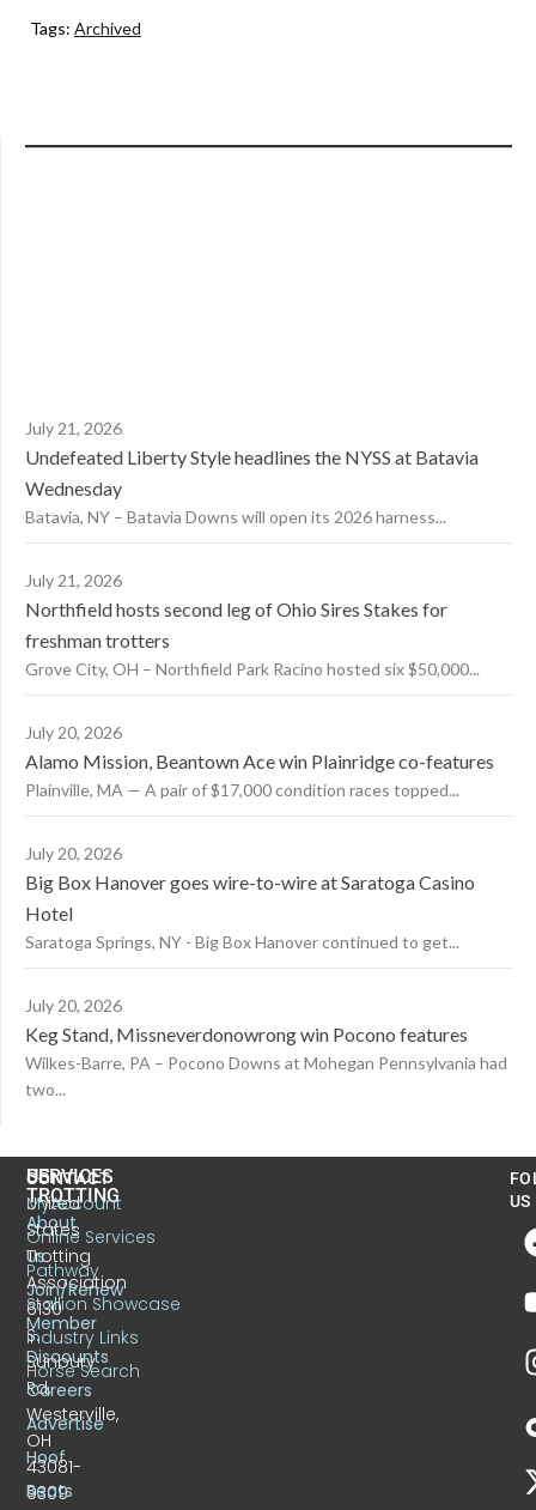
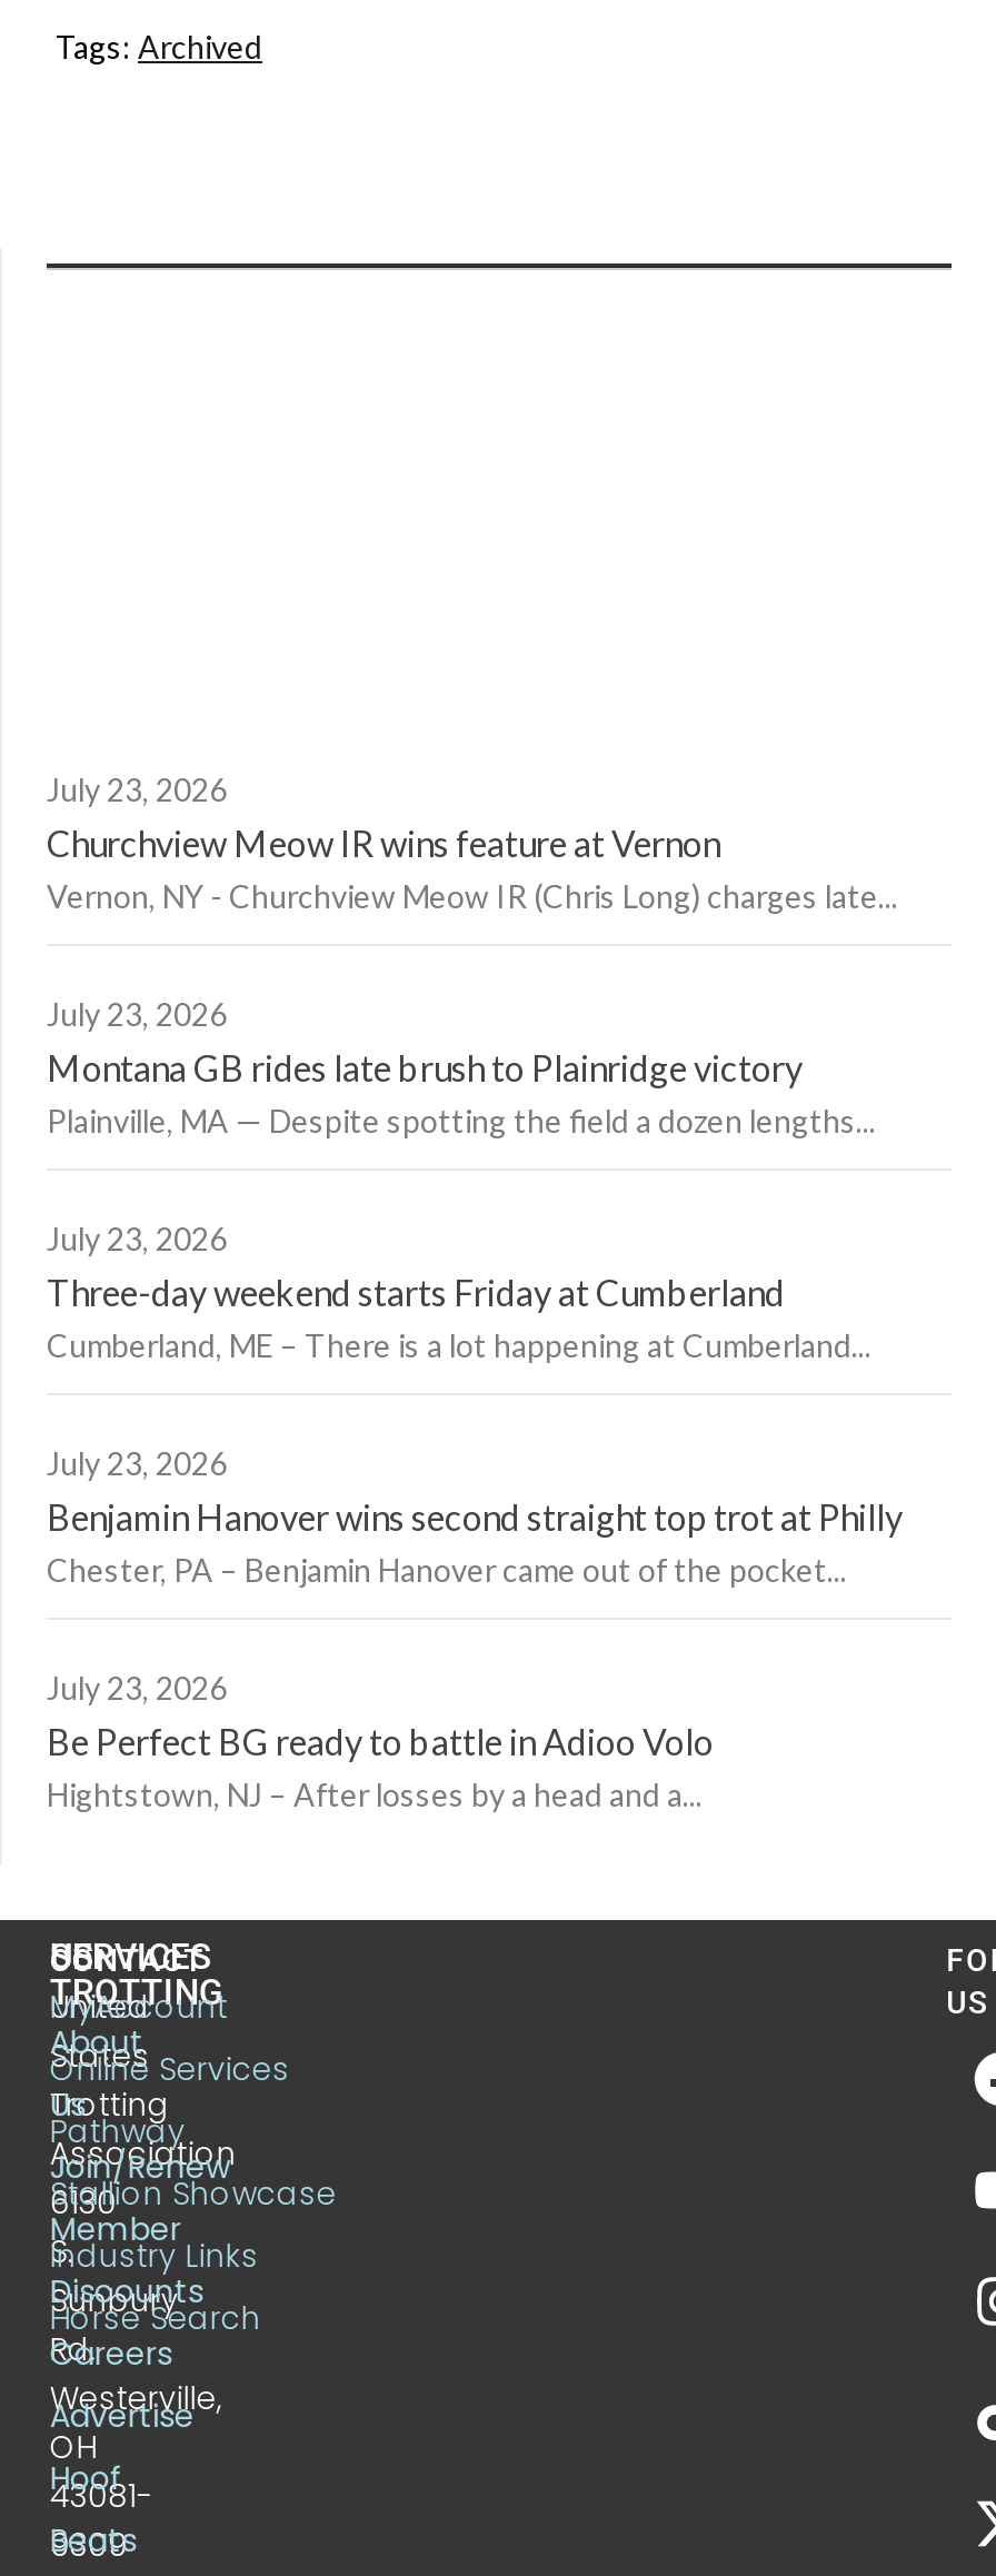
[25,418,479,527] July 21, 2026 | Undefeated Liberty Style headlines the NYSS at Batavia | Wednesday | Batavia, NY – Batavia Downs will open its 2026 harness... -> [47,770,898,915] July 23, 2026 | Churchview Meow IR wins feature at Vernon | Vernon, NY - Churchview Meow IR (Chris Long) charges late...
[25,570,480,679] July 21, 2026 | Northfield hosts second leg of Ohio Sires Stakes for | freshman trotters | Grove City, OH – Northfield Park Racino hosted six $50,000... -> [47,995,876,1139] July 23, 2026 | Montana GB rides late brush to Plainridge victory | Plainville, MA — Despite spotting the field a dozen lengths...
[25,722,494,800] July 20, 2026 | Alamo Mission, Beantown Ace win Plainridge co-features | Plainville, MA — A pair of $17,000 condition races topped... -> [47,1219,871,1364] July 23, 2026 | Three-day weekend starts Friday at Cumberland | Cumberland, ME – There is a lot happening at Cumberland...
[25,843,475,952] July 20, 2026 | Big Box Hanover goes wire-to-wire at Saratoga Casino | Hotel | Saratoga Springs, NY - Big Box Hanover continued to get... -> [47,1444,903,1588] July 23, 2026 | Benjamin Hanover wins second straight top trot at Philly | Chester, PA – Benjamin Hanover came out of the pocket...
[25,995,507,1099] July 20, 2026 | Keg Stand, Missneverdonowrong win Pocono features | Wilkes-Barre, PA – Pocono Downs at Mohegan Pennsylvania had | two... -> [47,1668,714,1813] July 23, 2026 | Be Perfect BG ready to battle in Adioo Volo | Hightstown, NJ – After losses by a head and a...

